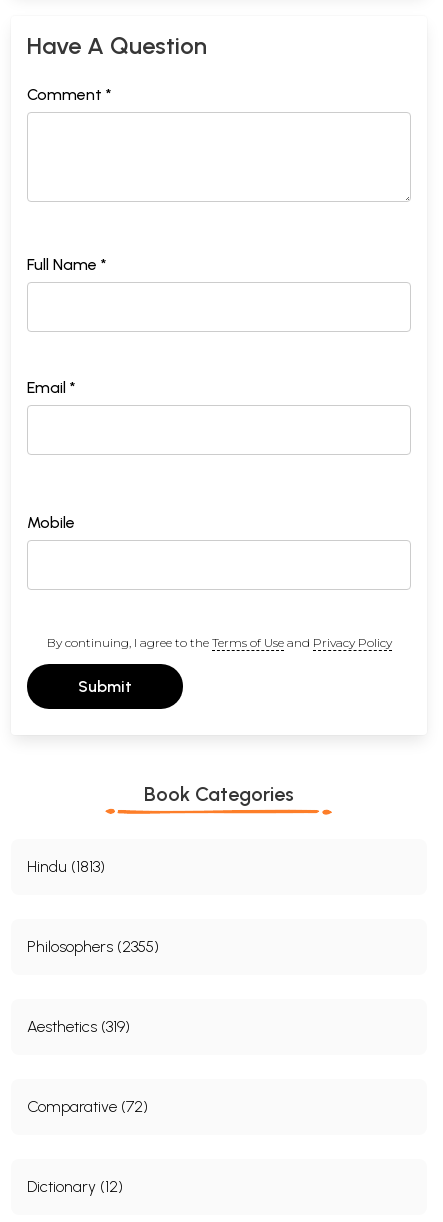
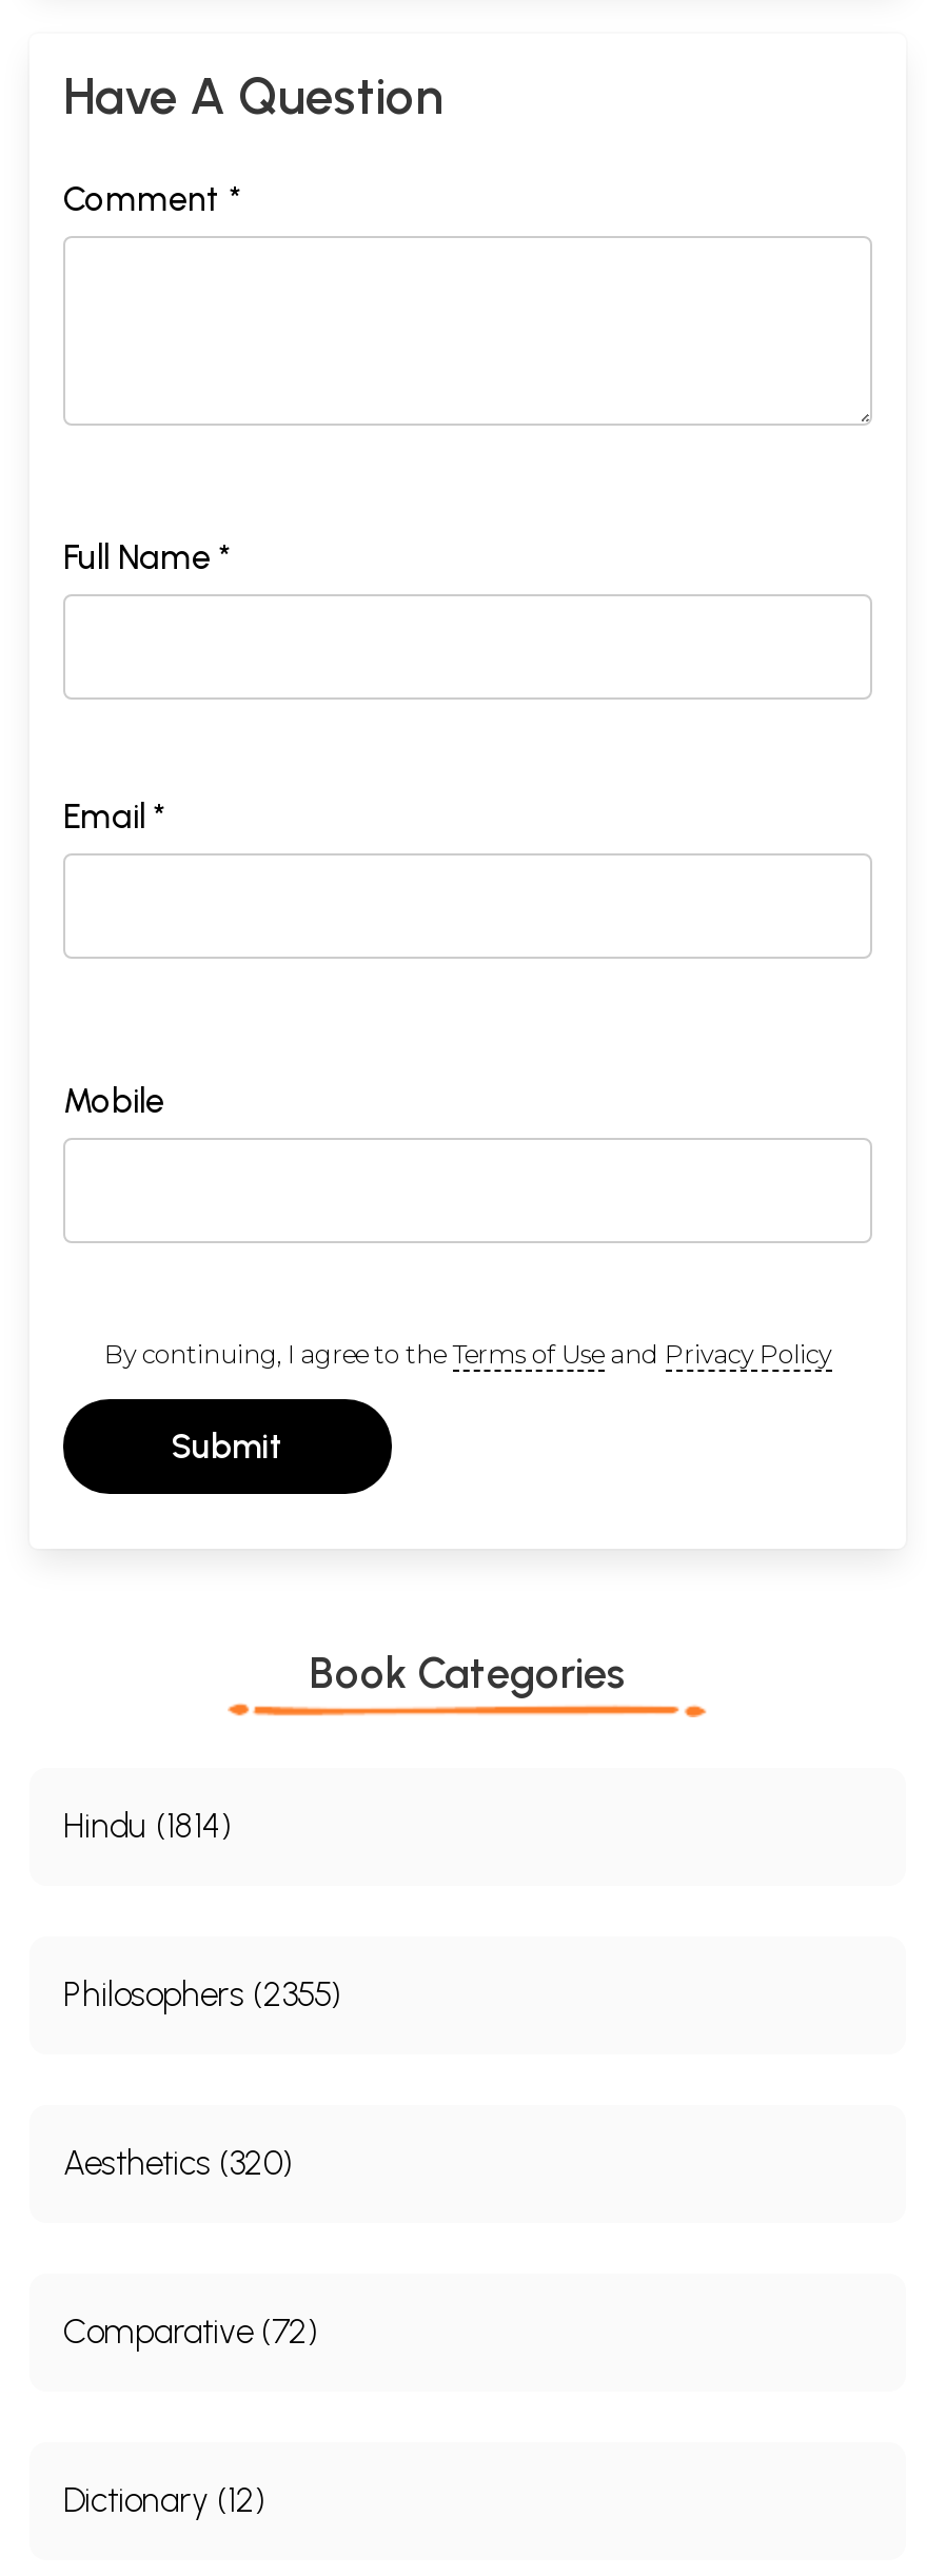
[27,857,105,876] Hindu (1813) -> [63,1805,232,1845] Hindu (1814)
[27,1017,130,1036] Aesthetics (319) -> [63,2143,293,2183] Aesthetics (320)

